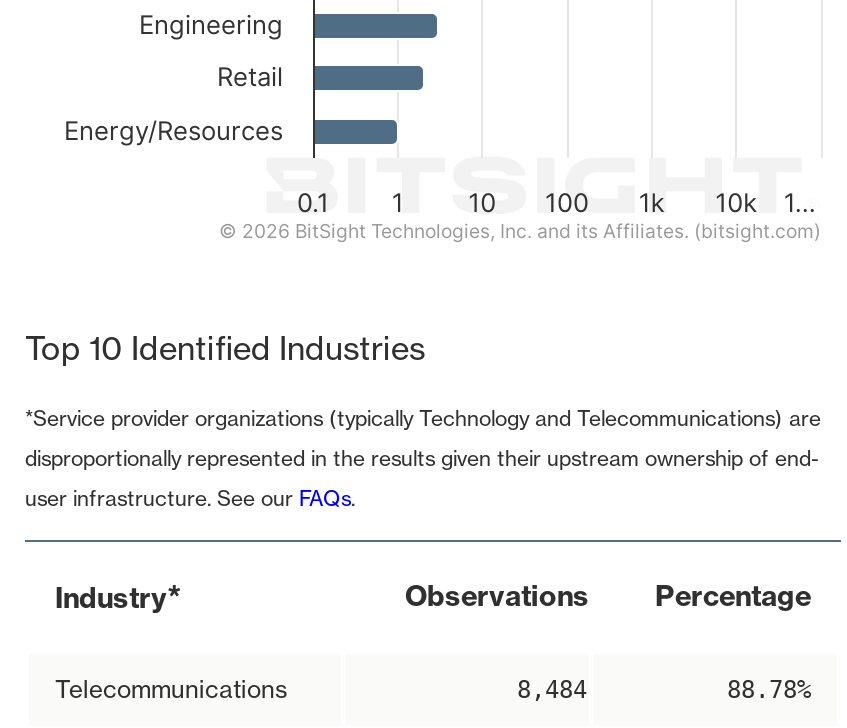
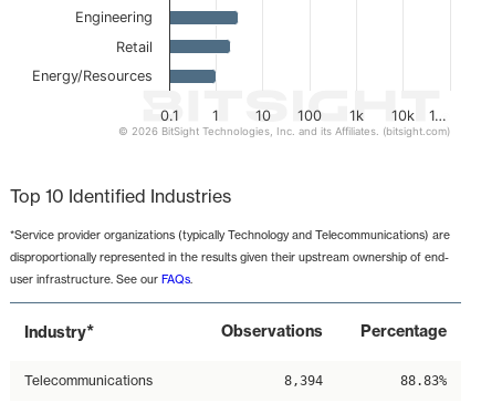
[517,677,587,705] 8,484 -> [284,373,323,389] 8,394
[727,677,811,705] 88.78% -> [400,373,447,389] 88.83%

